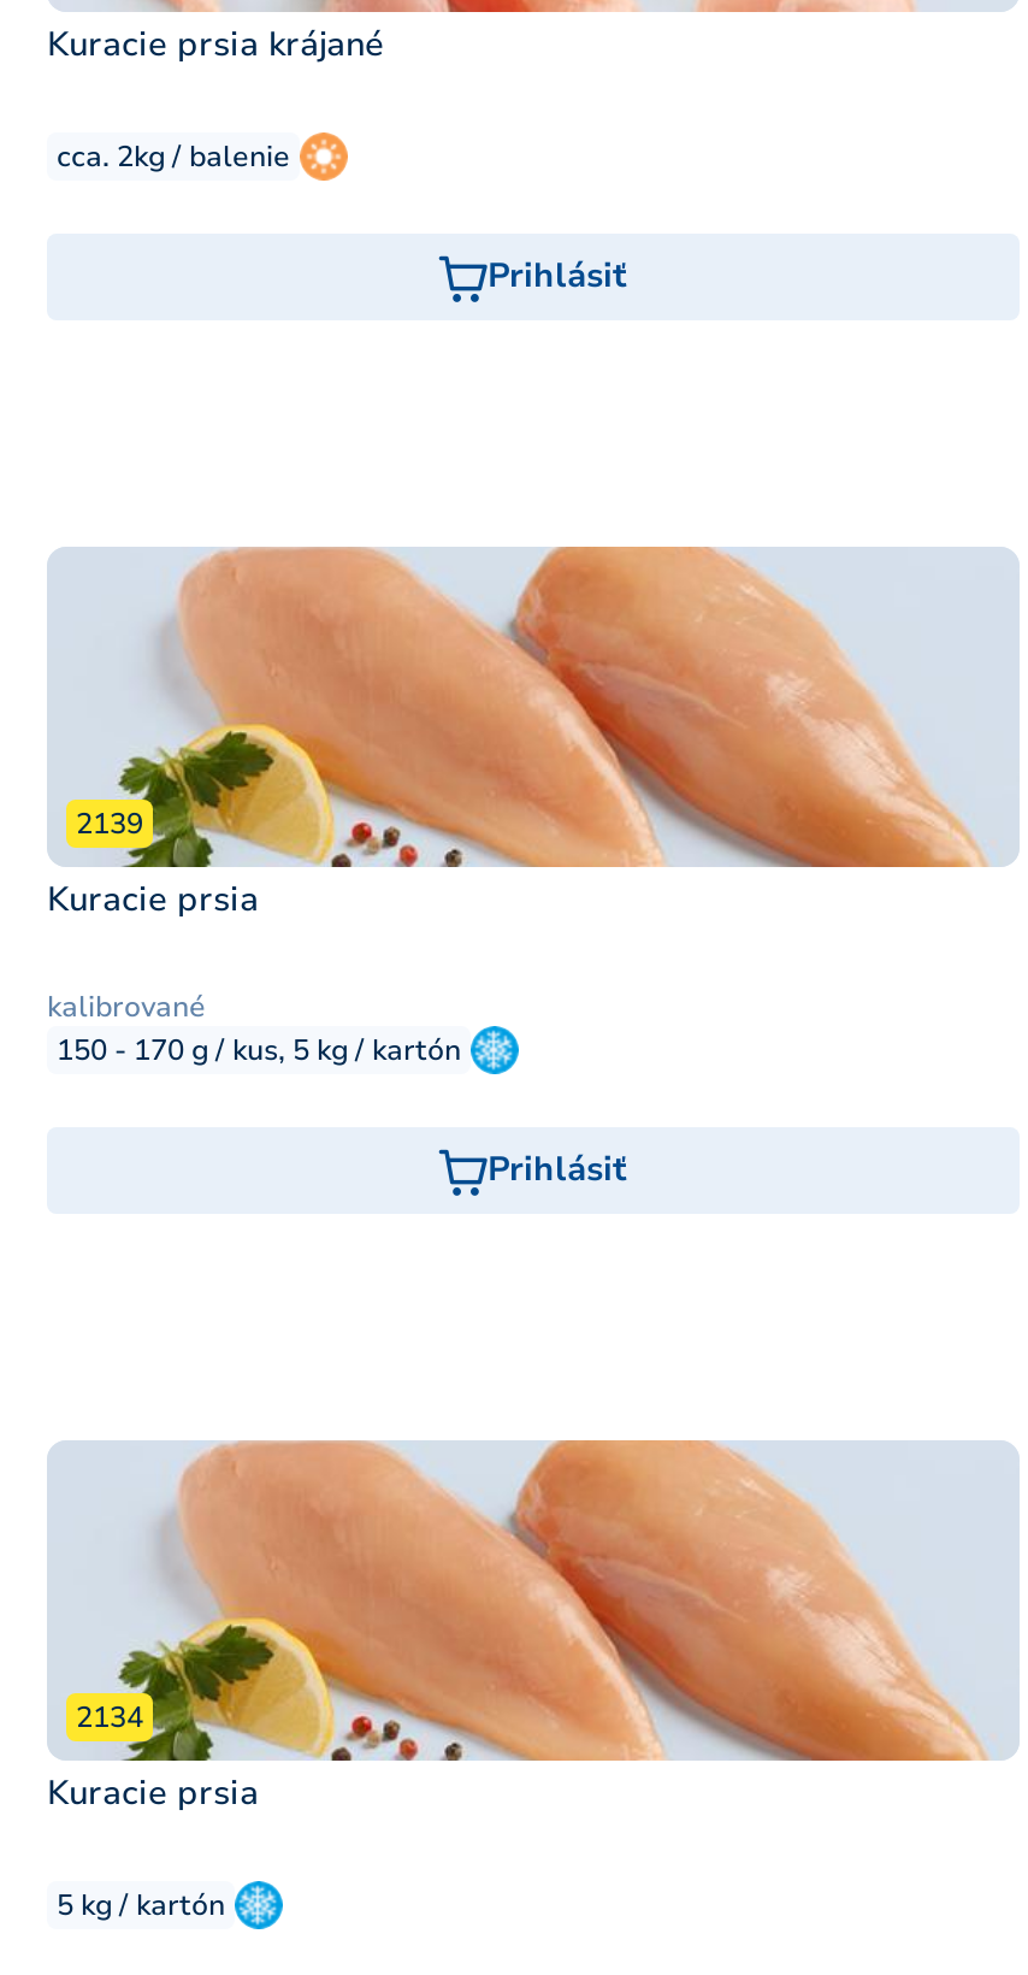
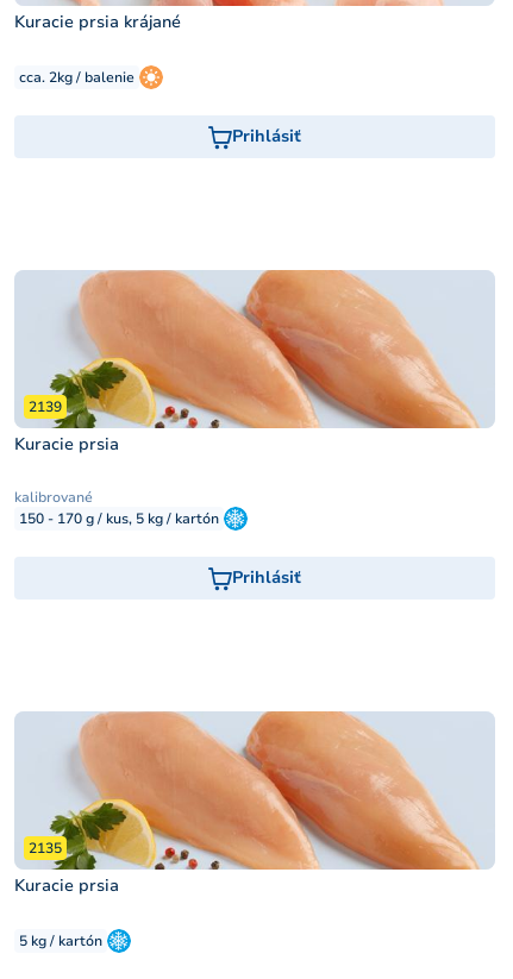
[76,1698,143,1737] 2134 -> [29,839,62,858] 2135

